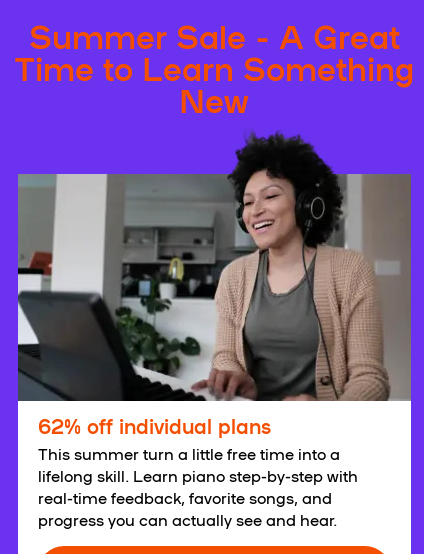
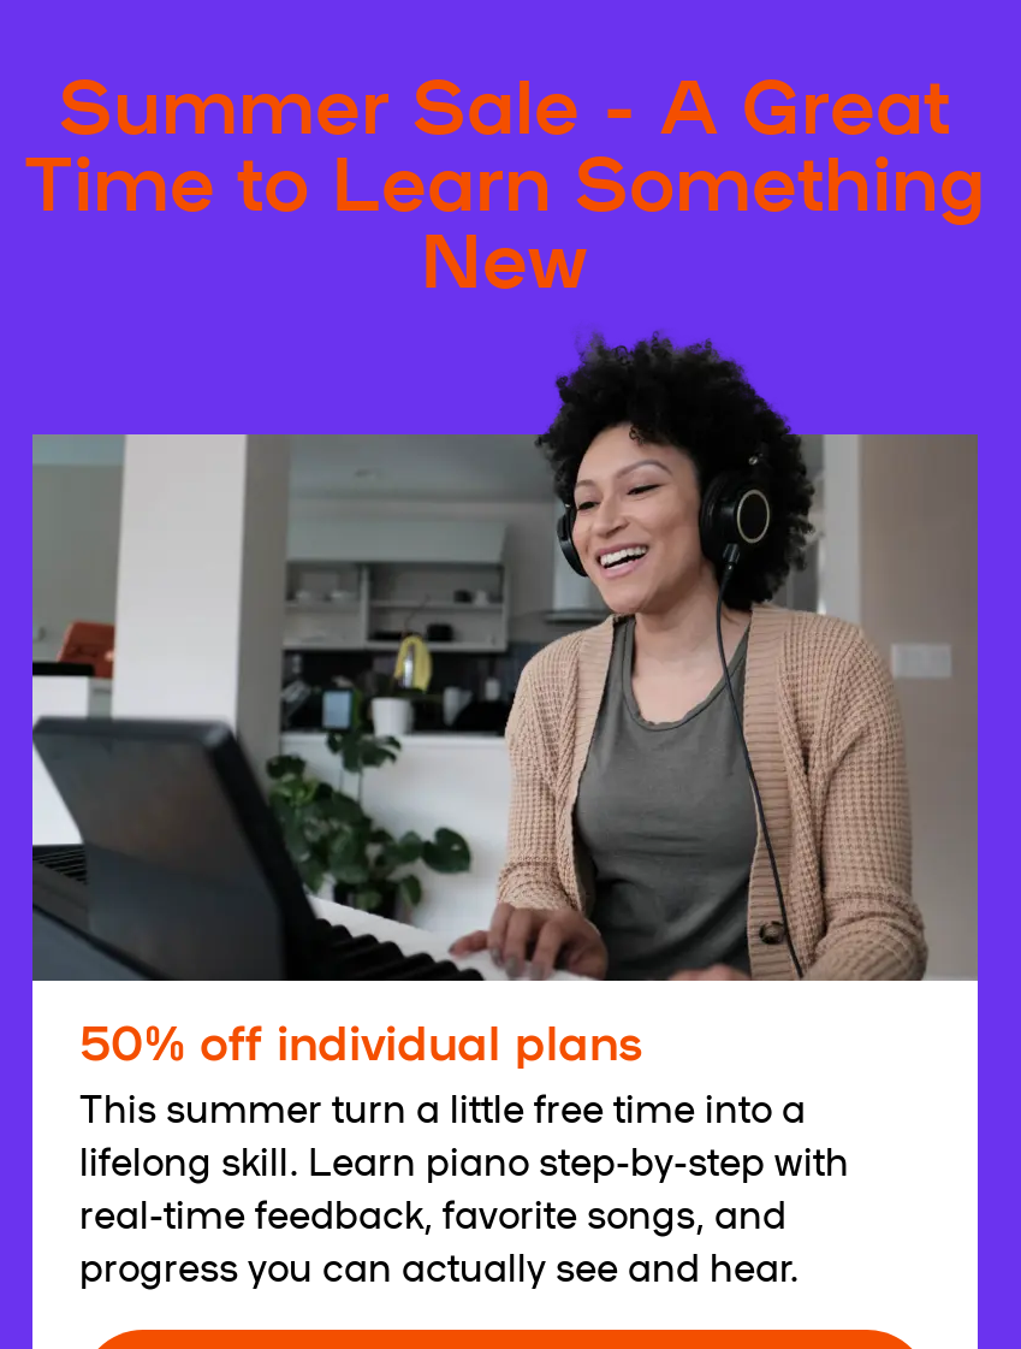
[37,410,270,438] 62% off individual plans -> [79,1004,642,1071] 50% off individual plans

